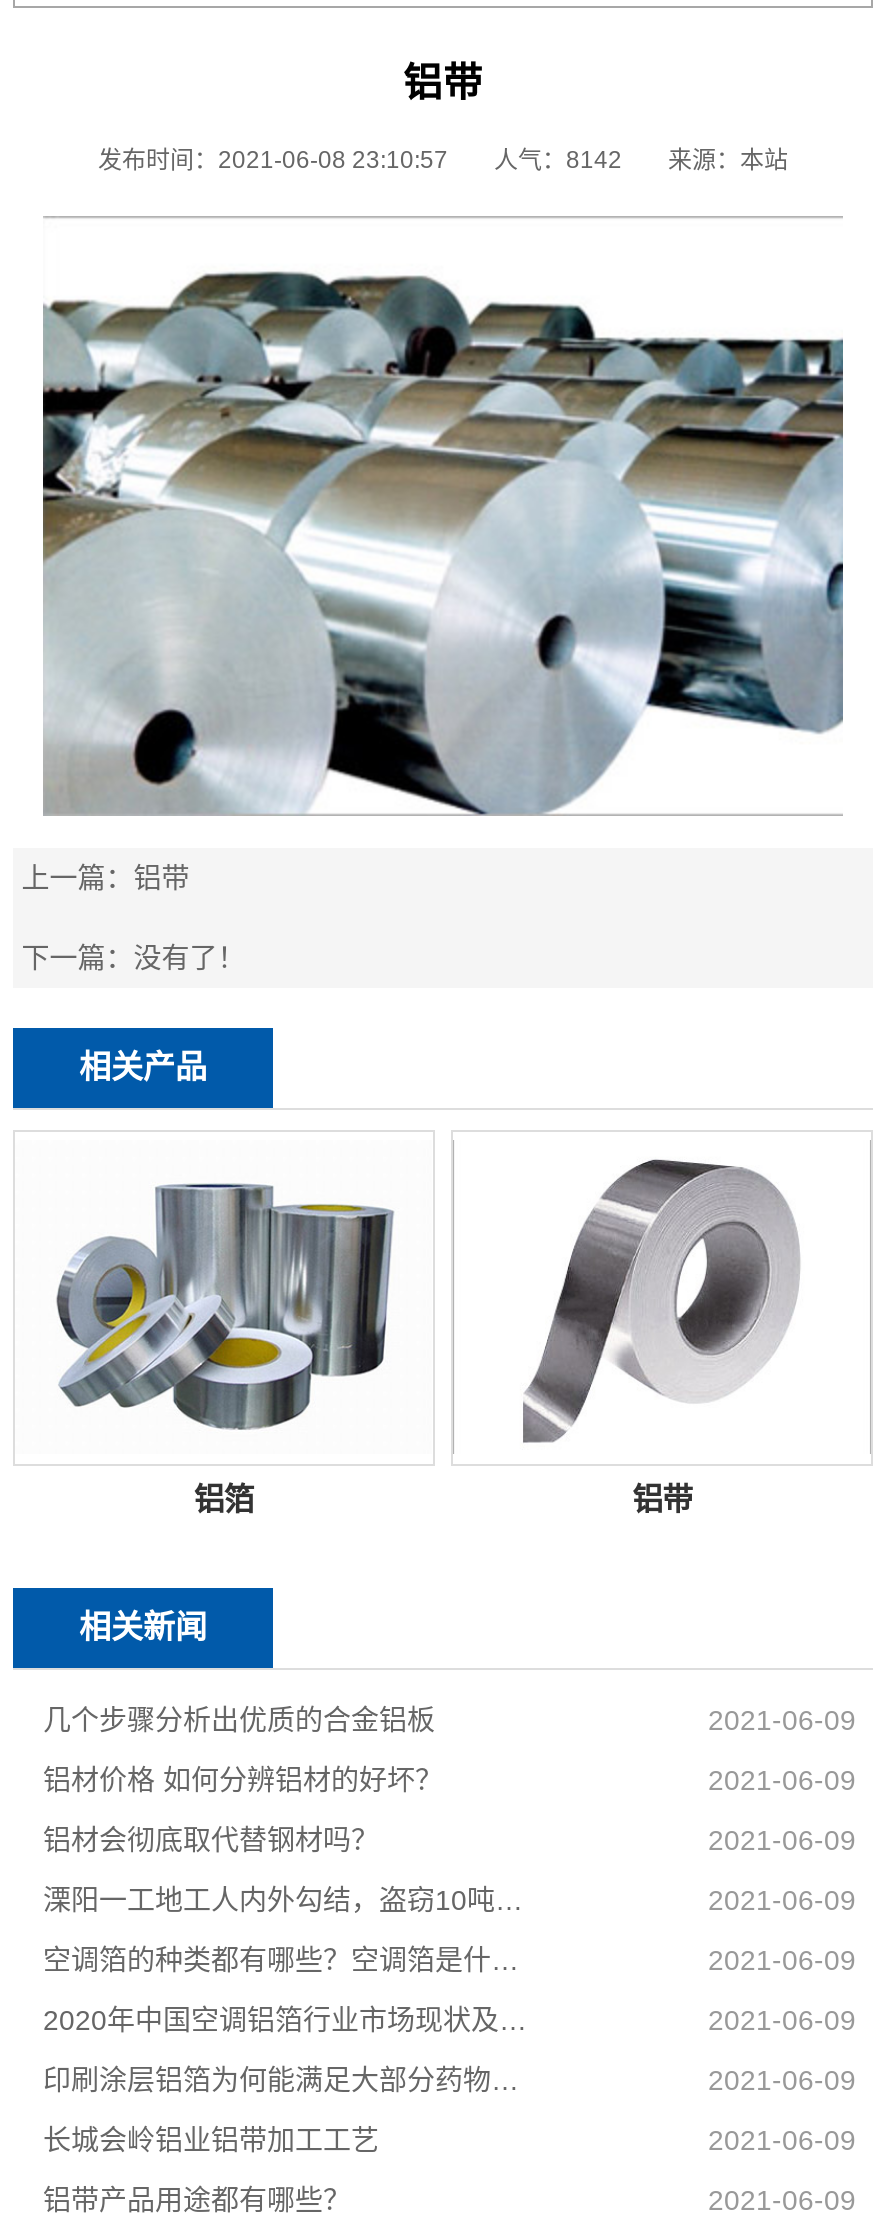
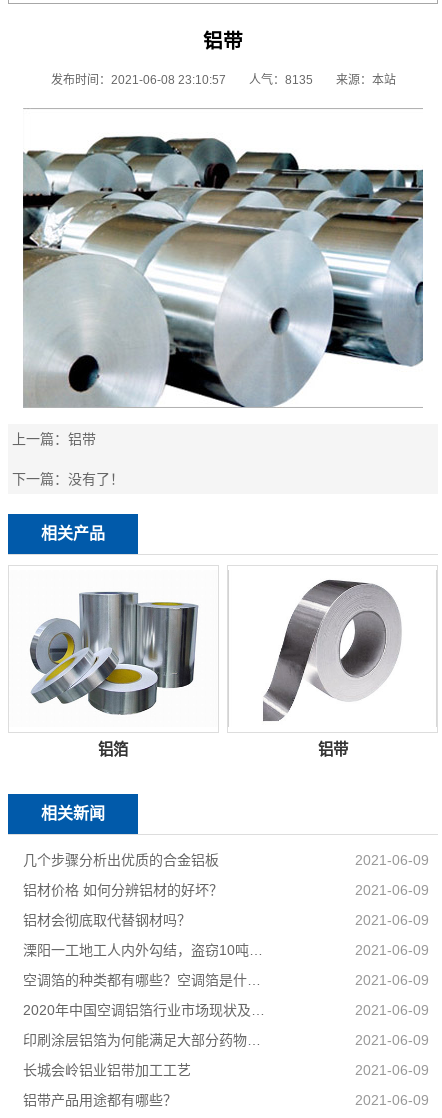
[98,146,788,174] 发布时间：2021-06-08 23:10:57 人气：8142 来源：本站 -> [50,73,395,87] 发布时间：2021-06-08 23:10:57 人气：8135 来源：本站

